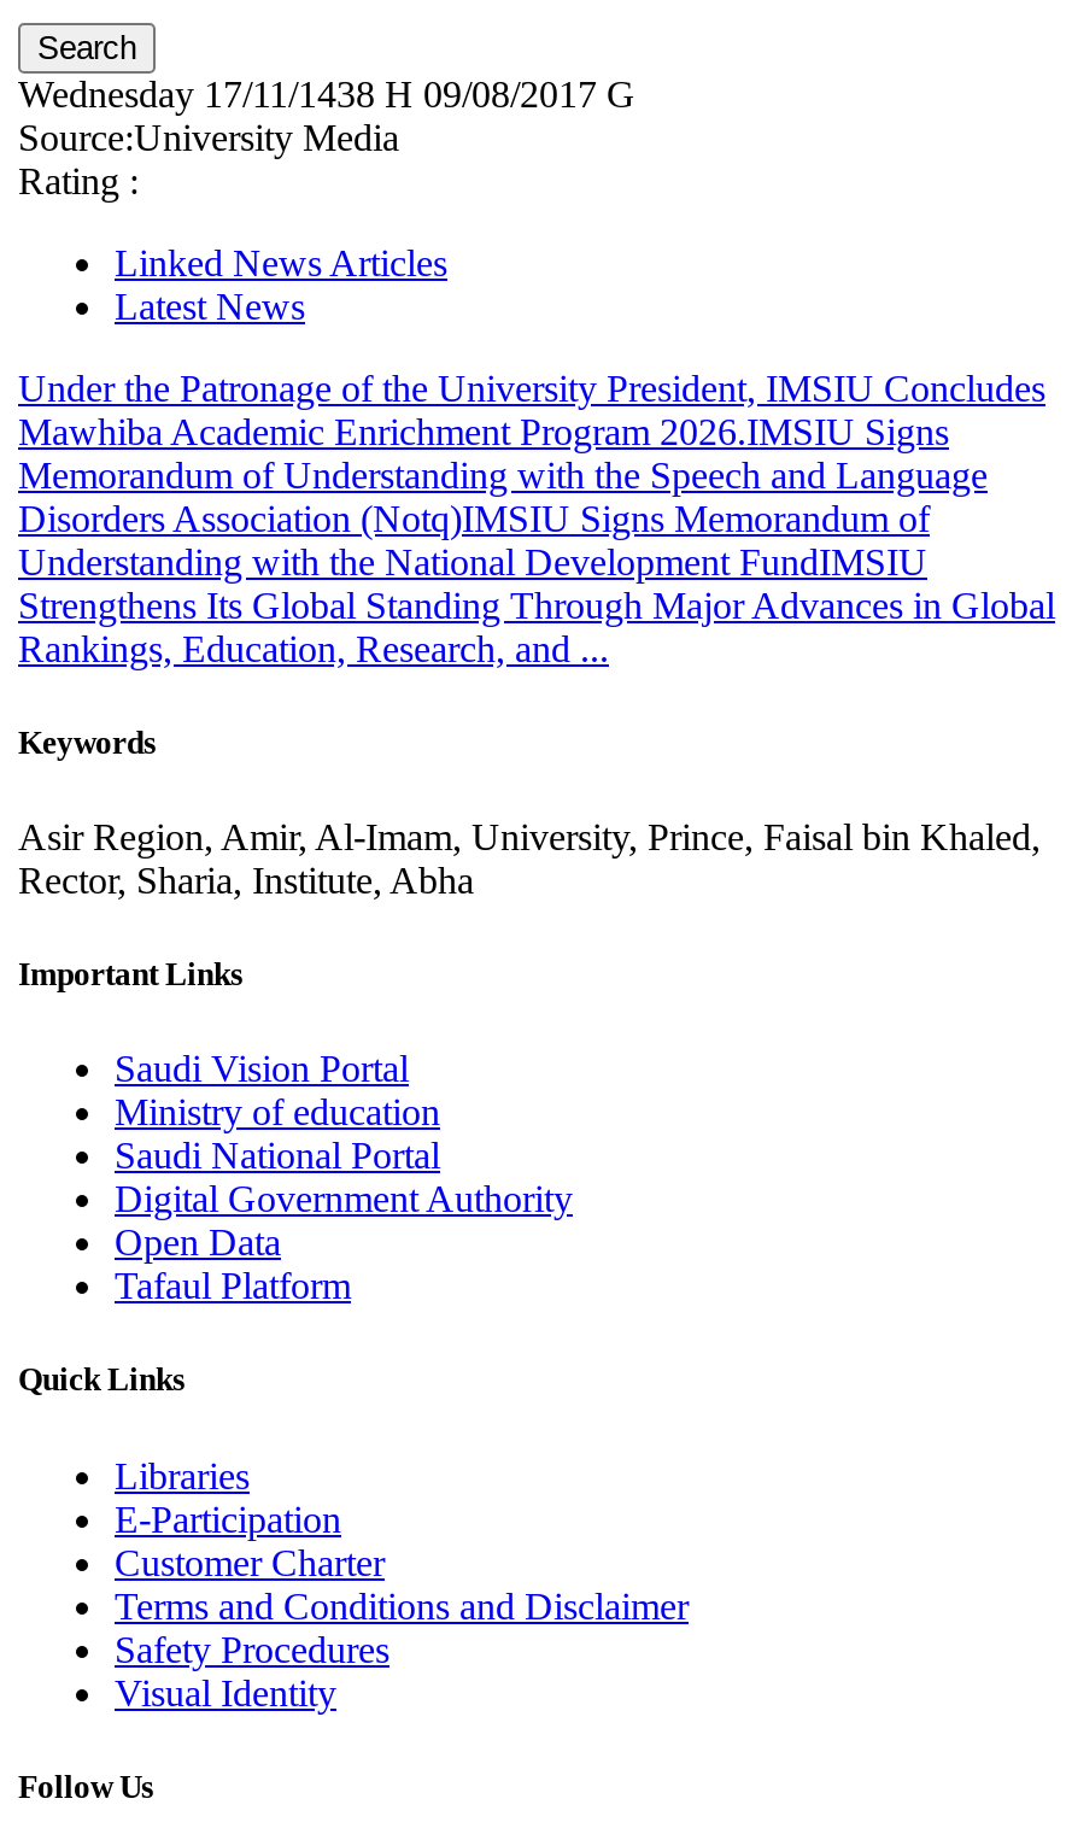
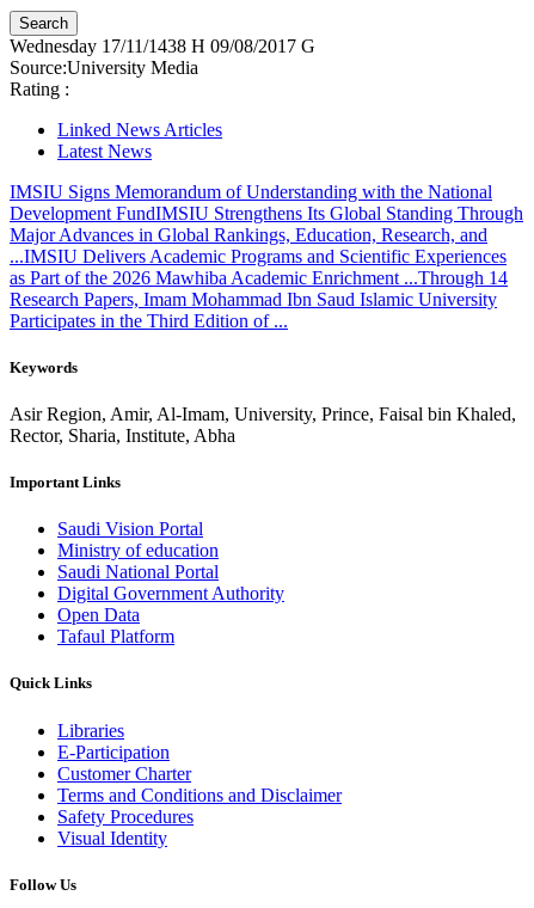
[18,367,1055,668] Under the Patronage of the University President, IMSIU Concludes | Mawhiba Academic Enrichment Program 2026.IMSIU Signs | Memorandum of Understanding with the Speech and Language | Disorders Association (Notq)IMSIU Signs Memorandum of | Understanding with the National Development FundIMSIU | Strengthens Its Global Standing Through Major Advances in Global | Rankings, Education, Research, and ... -> [10,181,523,330] IMSIU Signs Memorandum of Understanding with the National | Development FundIMSIU Strengthens Its Global Standing Through | Major Advances in Global Rankings, Education, Research, and | ...IMSIU Delivers Academic Programs and Scientific Experiences | as Part of the 2026 Mawhiba Academic Enrichment ...Through 14 | Research Papers, Imam Mohammad Ibn Saud Islamic University | Participates in the Third Edition of ...

